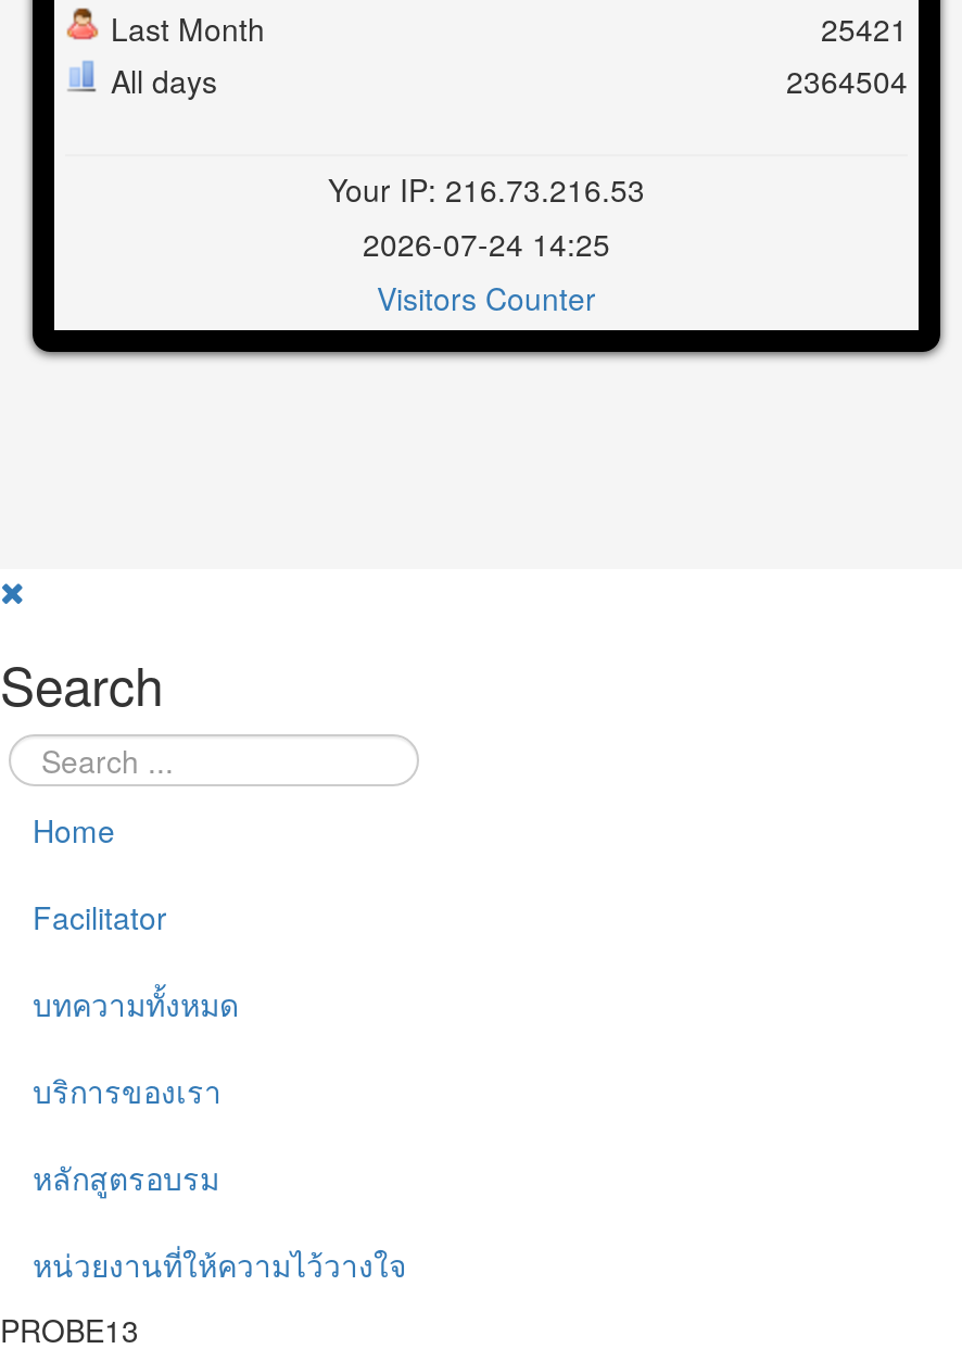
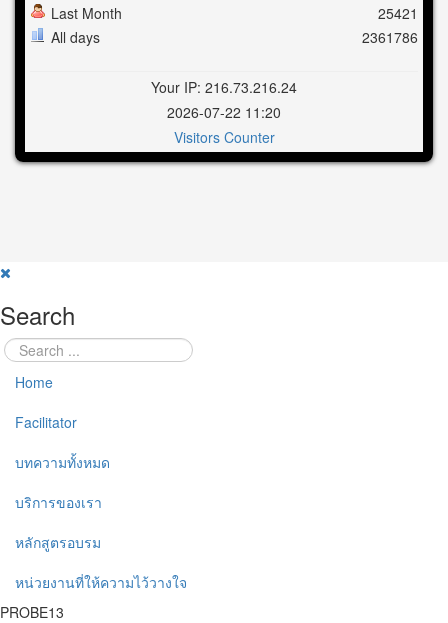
[786,59,908,102] 2364504 -> [362,27,418,47] 2361786
[328,167,645,211] Your IP: 216.73.216.53 -> [151,77,297,97] Your IP: 216.73.216.24
[363,222,610,265] 2026-07-24 14:25 -> [167,102,281,122] 2026-07-22 11:20

